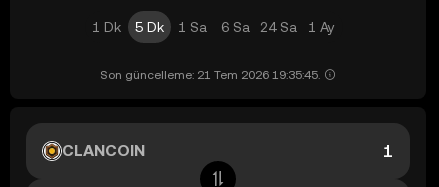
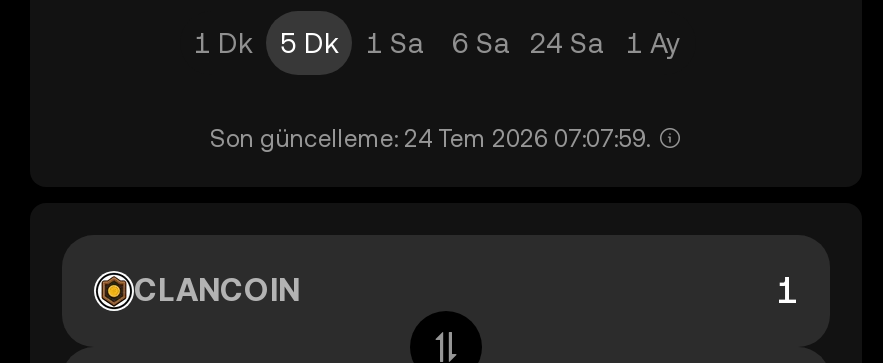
[100,68,320,82] Son güncelleme: 21 Tem 2026 19:35:45. -> [210,125,650,153] Son güncelleme: 24 Tem 2026 07:07:59.

